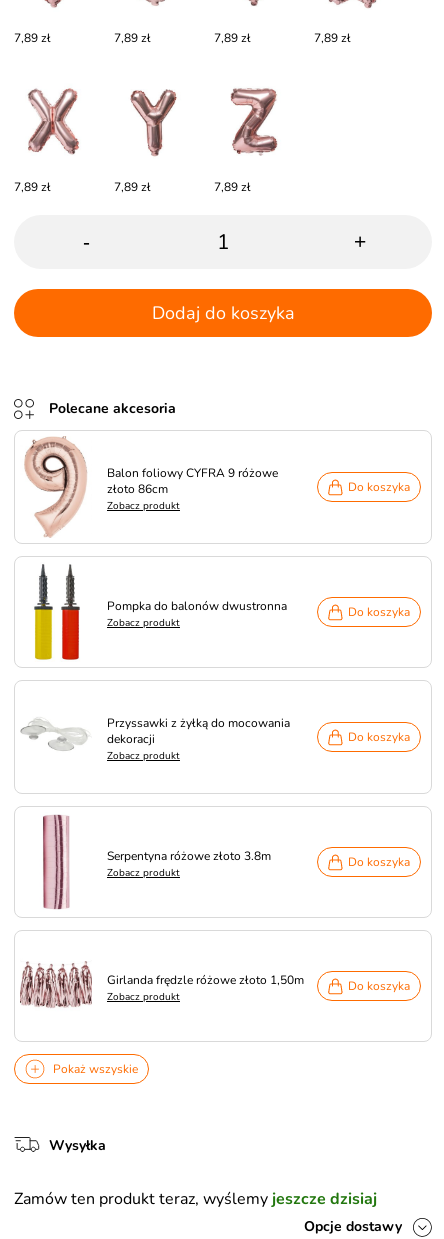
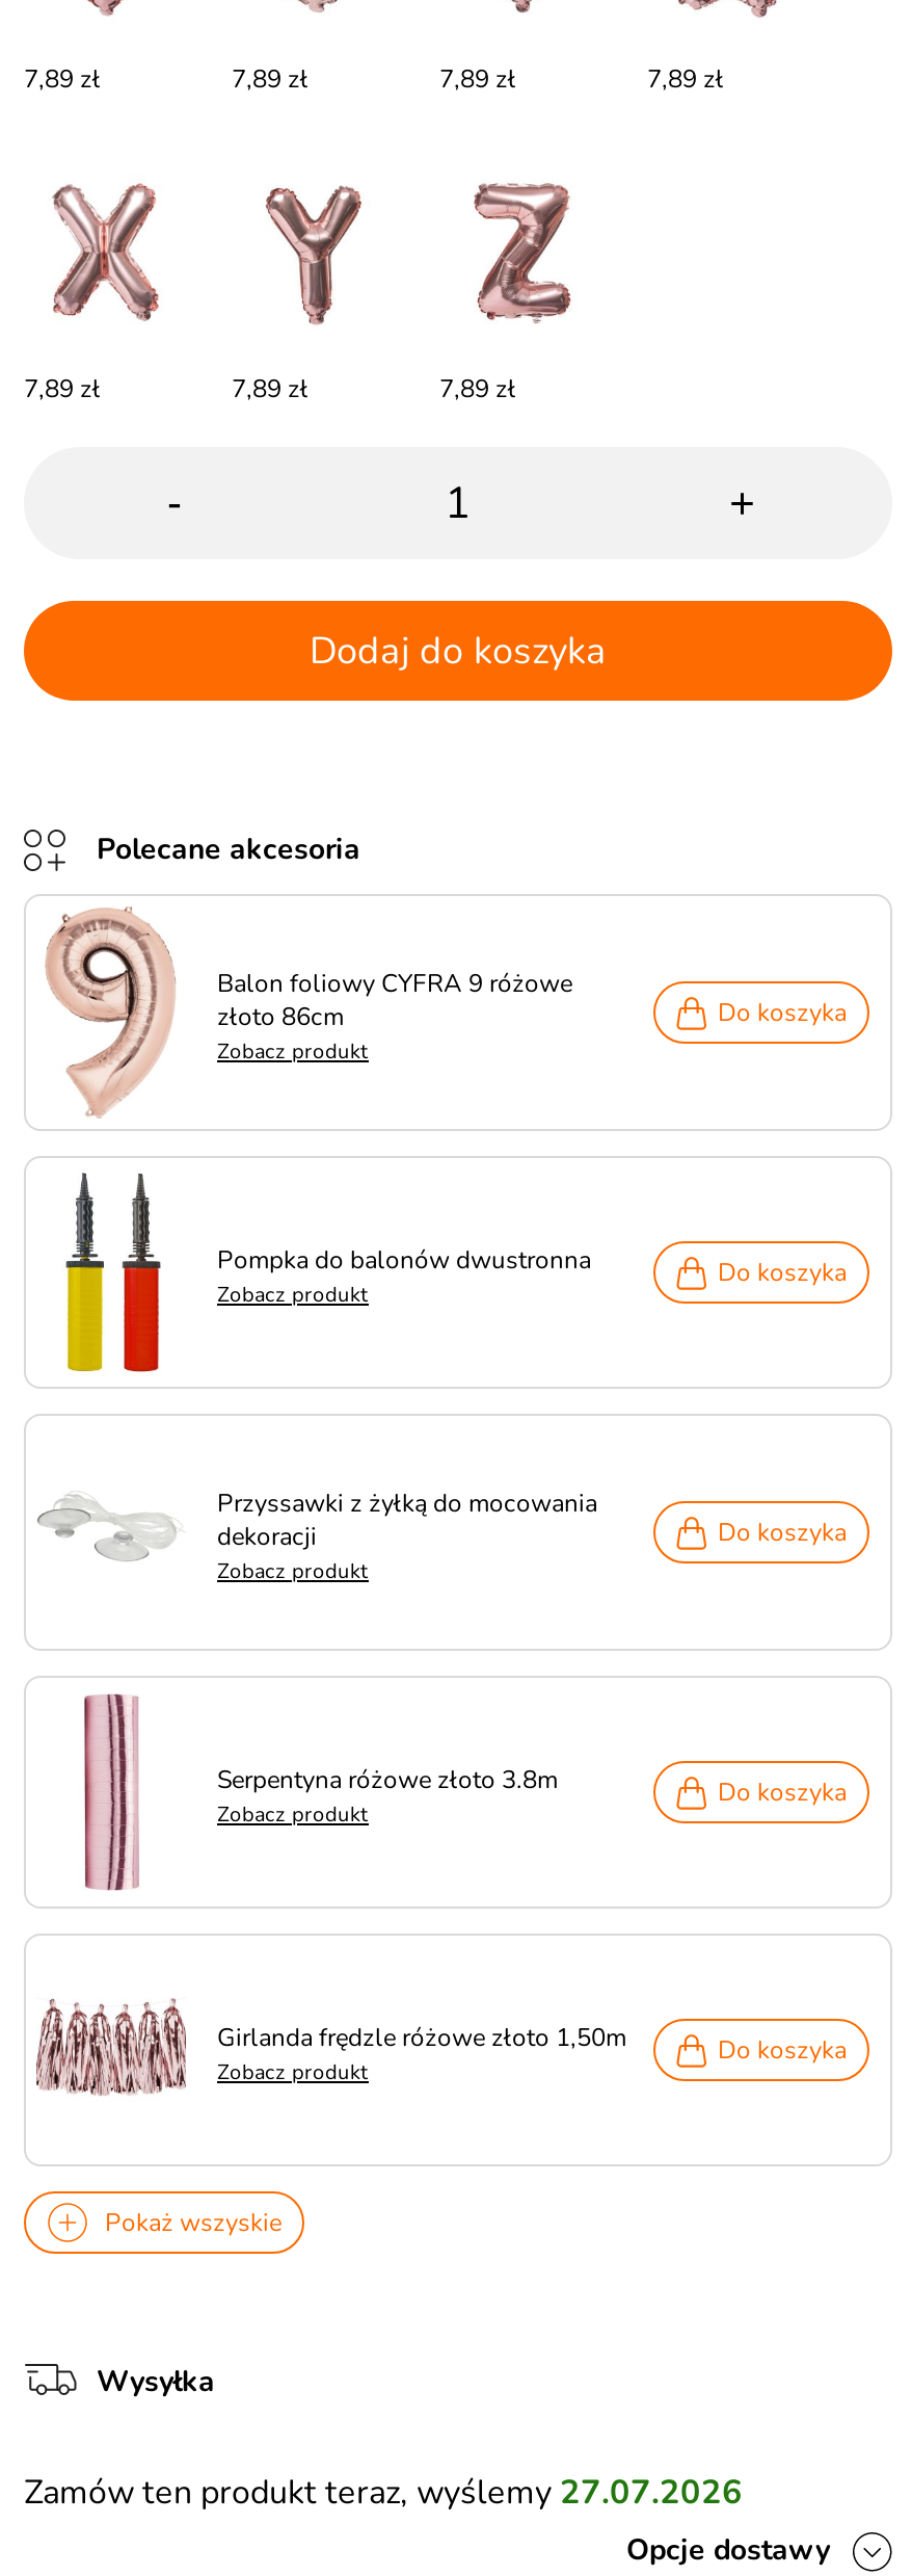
[14,1188,377,1210] Zamów ten produkt teraz, wyślemy jeszcze dzisiaj -> [24,2469,743,2515] Zamów ten produkt teraz, wyślemy 27.07.2026

